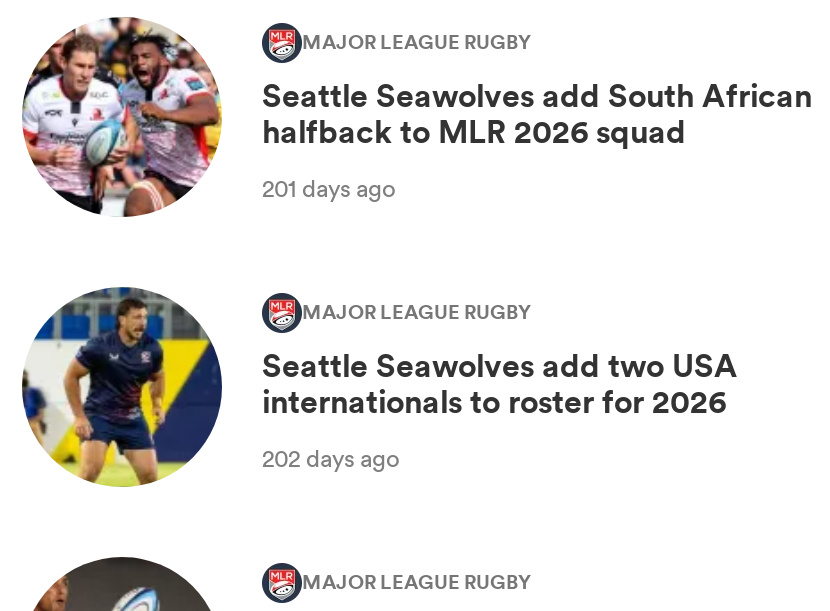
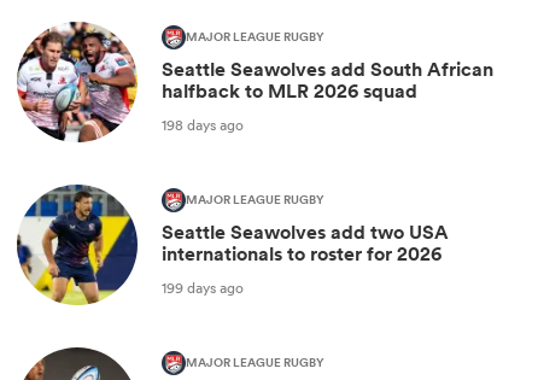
[262,170,396,204] 201 days ago -> [162,114,244,135] 198 days ago
[262,440,400,474] 202 days ago -> [162,277,244,297] 199 days ago

